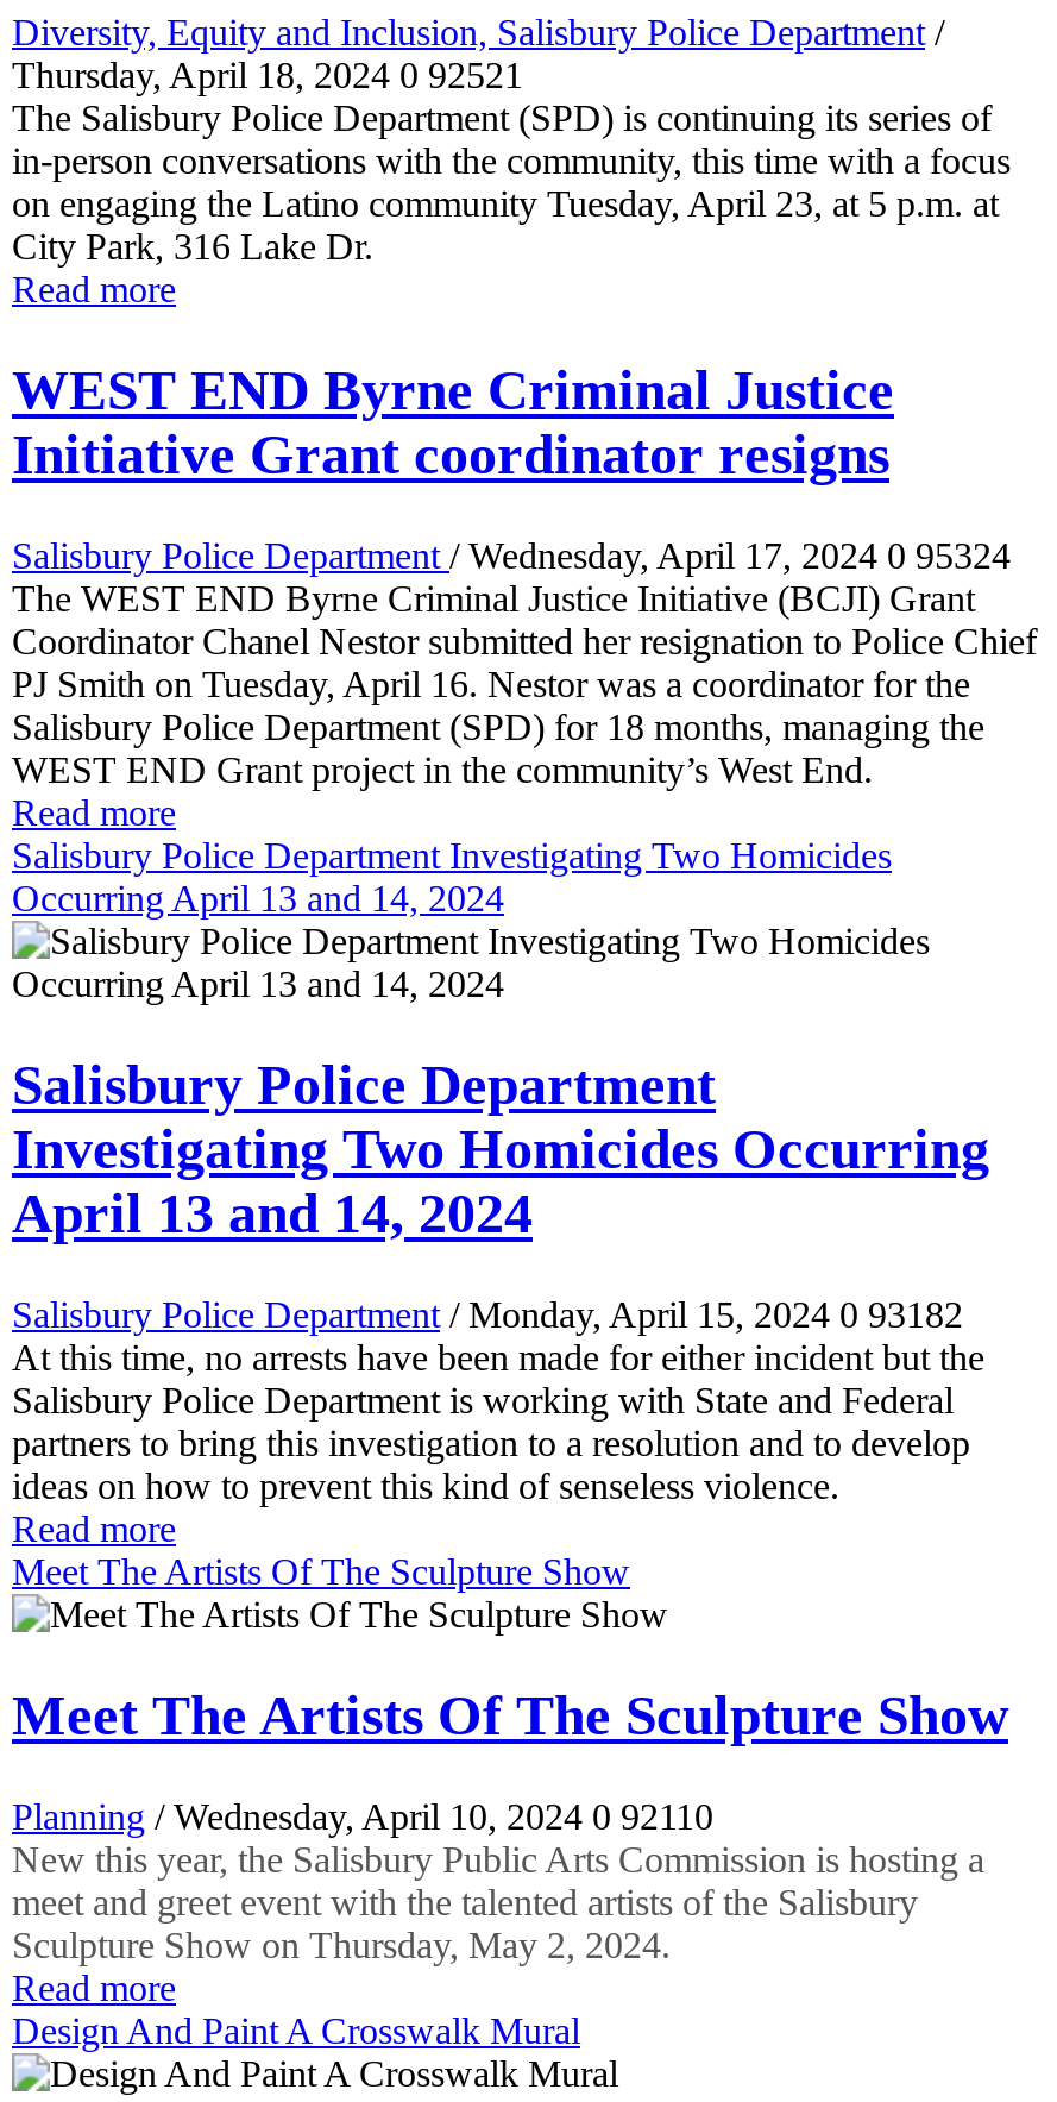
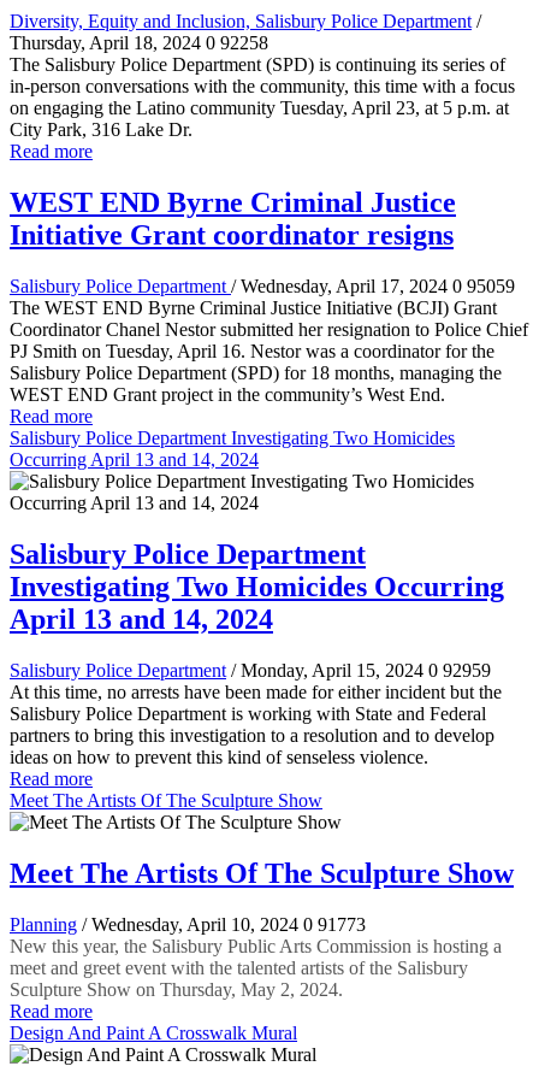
[12,56,523,96] Thursday, April 18, 2024 0 92521 -> [10,33,268,54] Thursday, April 18, 2024 0 92258
[12,536,1011,576] Salisbury Police Department / Wednesday, April 17, 2024 0 95324 -> [10,276,515,297] Salisbury Police Department / Wednesday, April 17, 2024 0 95059
[12,1295,963,1335] Salisbury Police Department / Monday, April 15, 2024 0 93182 -> [10,660,491,681] Salisbury Police Department / Monday, April 15, 2024 0 92959
[12,1796,713,1836] Planning / Wednesday, April 10, 2024 0 92110 -> [10,914,366,935] Planning / Wednesday, April 10, 2024 0 91773

